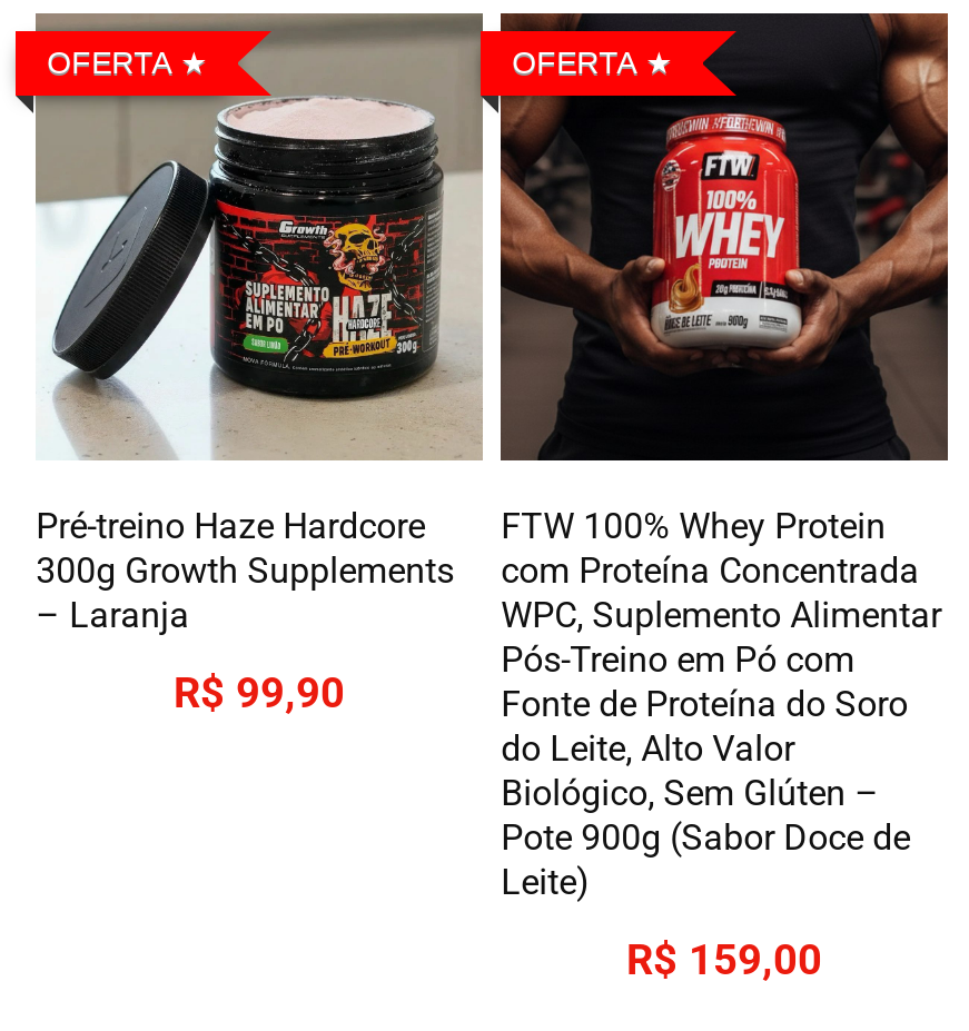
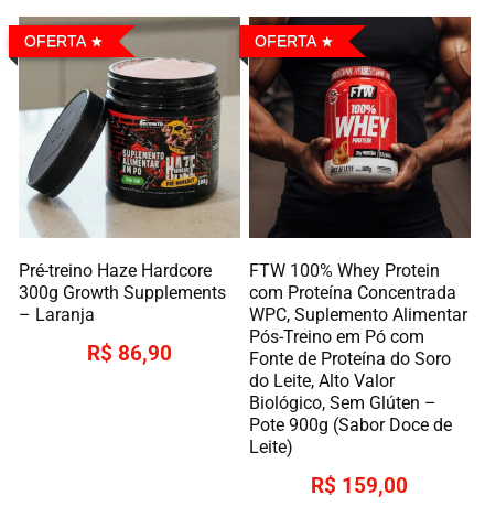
[174,667,345,718] R$ 99,90 -> [87,341,172,366] R$ 86,90

